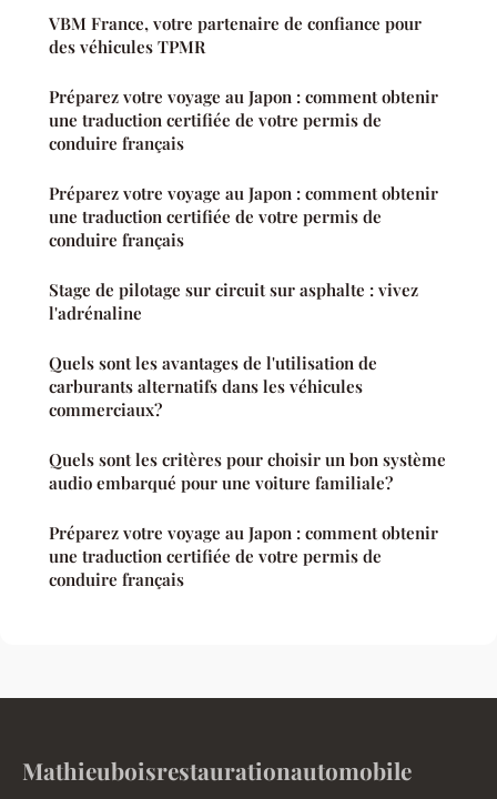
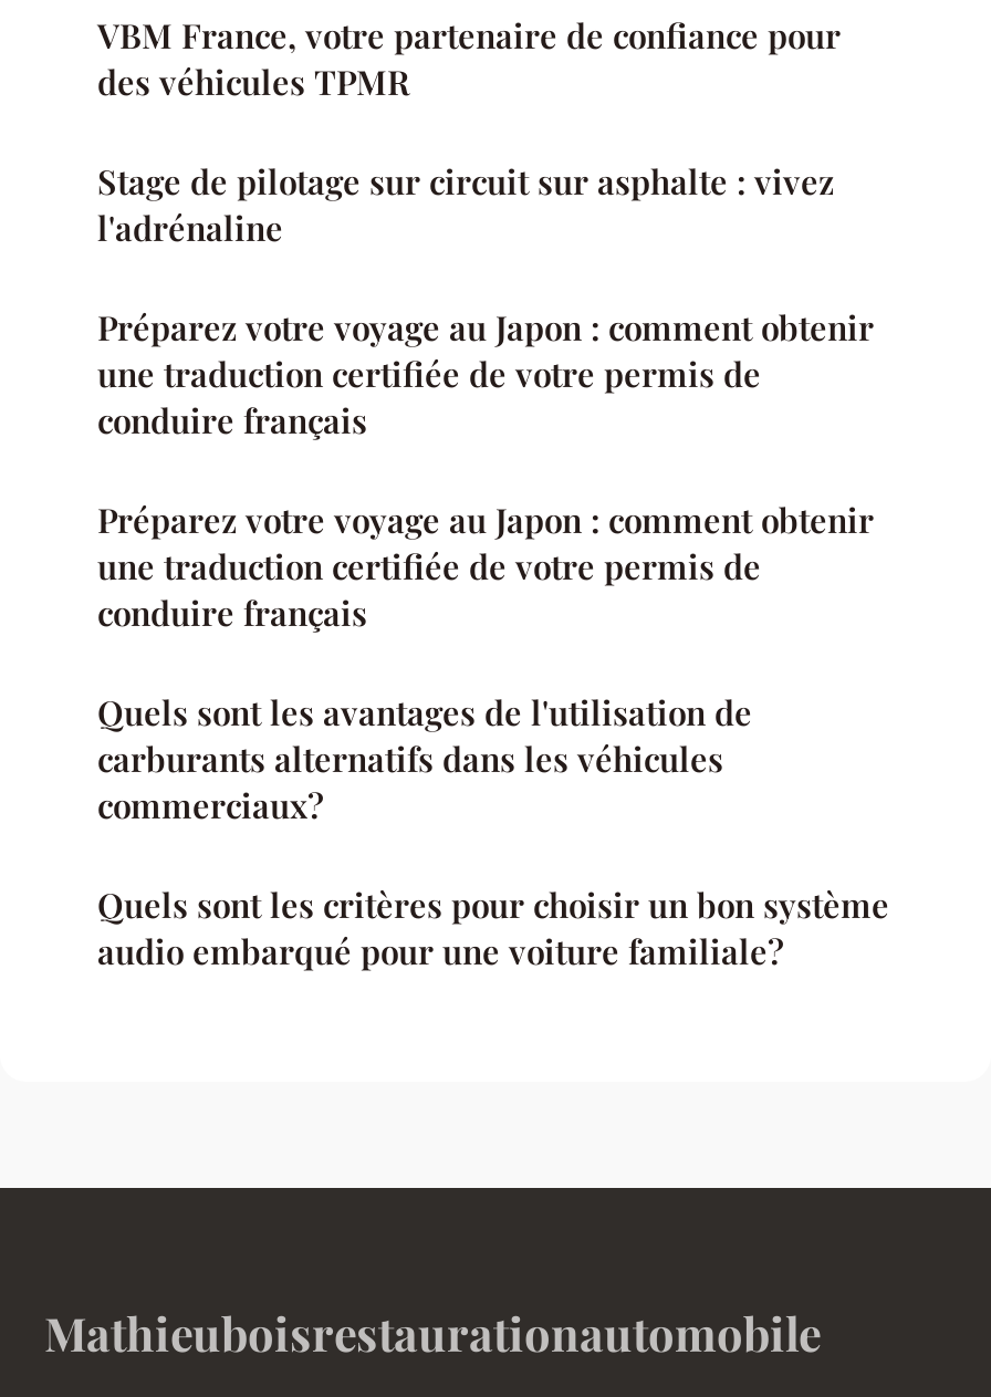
moved [49,86,438,251] -> [97,306,874,635]: Préparez votre voyage au Japon : comment obtenir | une traduction certifiée de votre permis de | conduire français | Préparez votre voyage au Japon : comment obtenir | une traduction certifiée de votre permis de | conduire français
moved [49,279,418,324] -> [97,160,834,250]: Stage de pilotage sur circuit sur asphalte : vivez | l'adrénaline
[49,522,438,591] Préparez votre voyage au Japon : comment obtenir | une traduction certifiée de votre permis de | conduire français -> none

